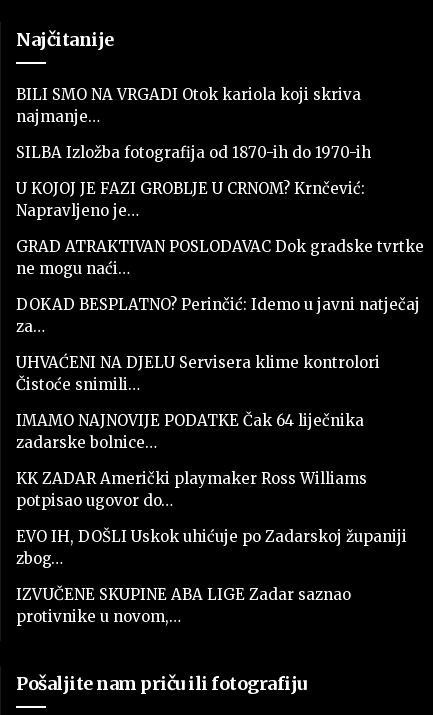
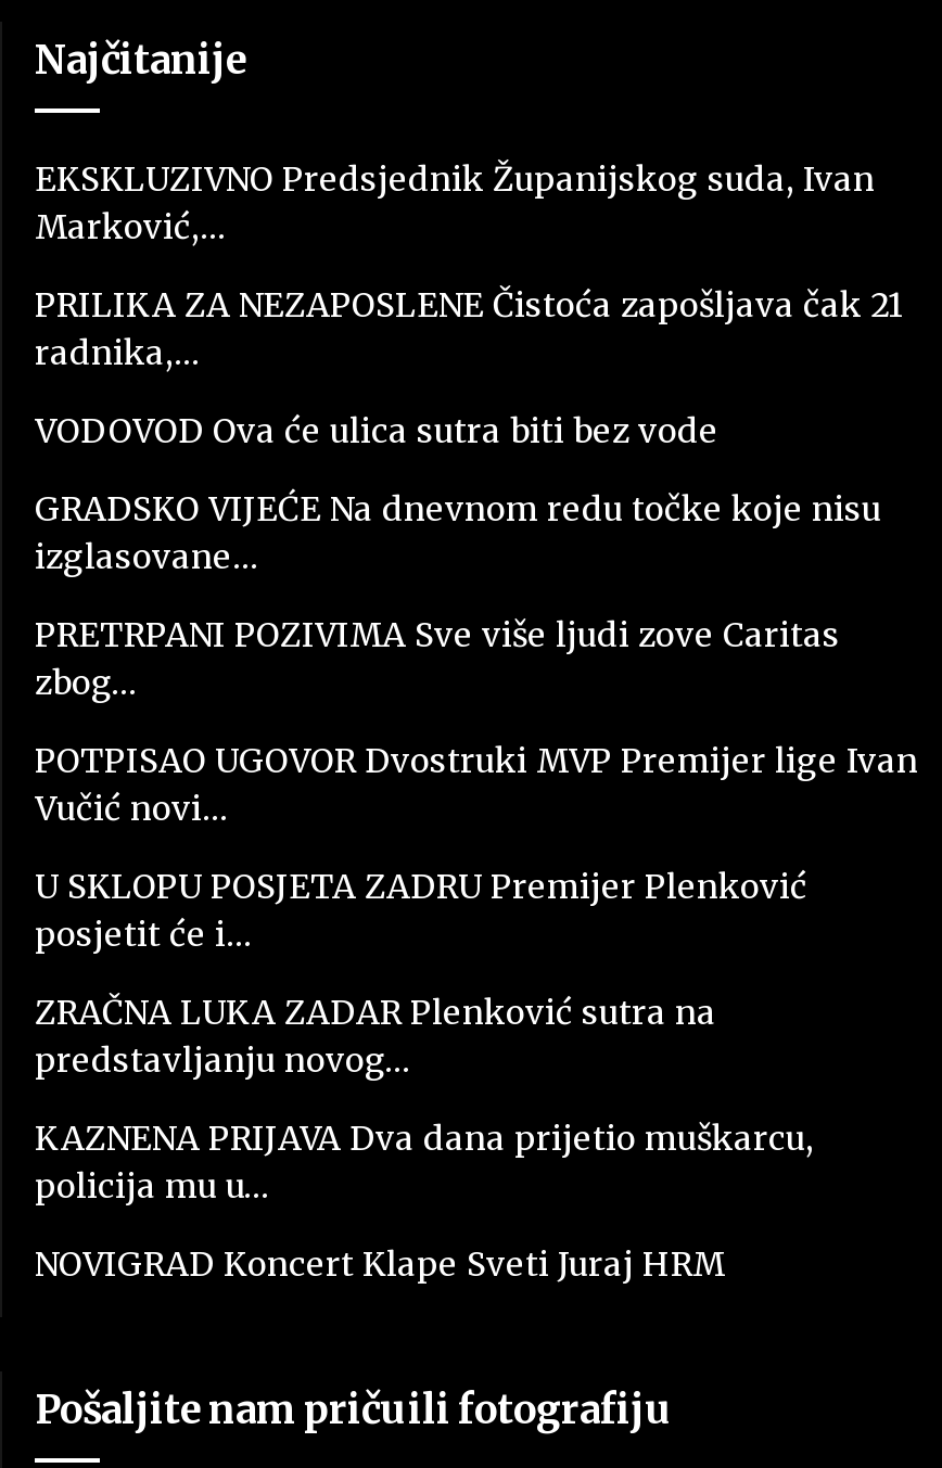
[16,85,424,546] BILI SMO NA VRGADI Otok kariola koji skriva | najmanje… | SILBA Izložba fotografija od 1870-ih do 1970-ih | U KOJOJ JE FAZI GROBLJE U CRNOM? Krnčević: | Napravljeno je… | GRAD ATRAKTIVAN POSLODAVAC Dok gradske tvrtke | ne mogu naći… | DOKAD BESPLATNO? Perinčić: Idemo u javni natječaj | za… | UHVAĆENI NA DJELU Servisera klime kontrolori | Čistoće snimili… | IMAMO NAJNOVIJE PODATKE Čak 64 liječnika | zadarske bolnice… | KK ZADAR Američki playmaker Ross Williams | potpisao ugovor do… | EVO IH, DOŠLI Uskok uhićuje po Zadarskoj županiji -> [35,159,903,656] EKSKLUZIVNO Predsjednik Županijskog suda, Ivan | Marković,… | PRILIKA ZA NEZAPOSLENE Čistoća zapošljava čak 21 | radnika,… | VODOVOD Ova će ulica sutra biti bez vode | GRADSKO VIJEĆE Na dnevnom redu točke koje nisu | izglasovane… | PRETRPANI POZIVIMA Sve više ljudi zove Caritas
moved [16,549,63,568] -> [35,662,137,703]: zbog…
[16,585,351,626] IZVUČENE SKUPINE ABA LIGE Zadar saznao | protivnike u novom,… -> [35,740,918,1285] POTPISAO UGOVOR Dvostruki MVP Premijer lige Ivan | Vučić novi… | U SKLOPU POSJETA ZADRU Premijer Plenković | posjetit će i… | ZRAČNA LUKA ZADAR Plenković sutra na | predstavljanju novog… | KAZNENA PRIJAVA Dva dana prijetio muškarcu, | policija mu u… | NOVIGRAD Koncert Klape Sveti Juraj HRM

